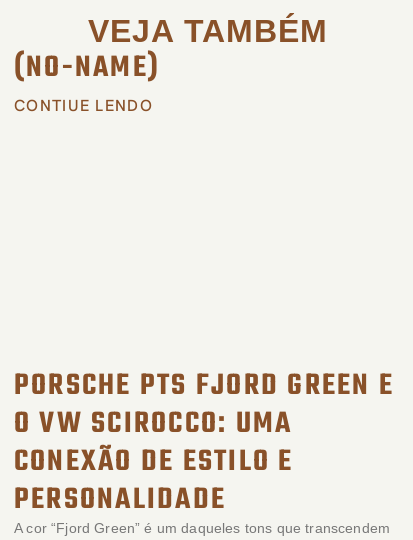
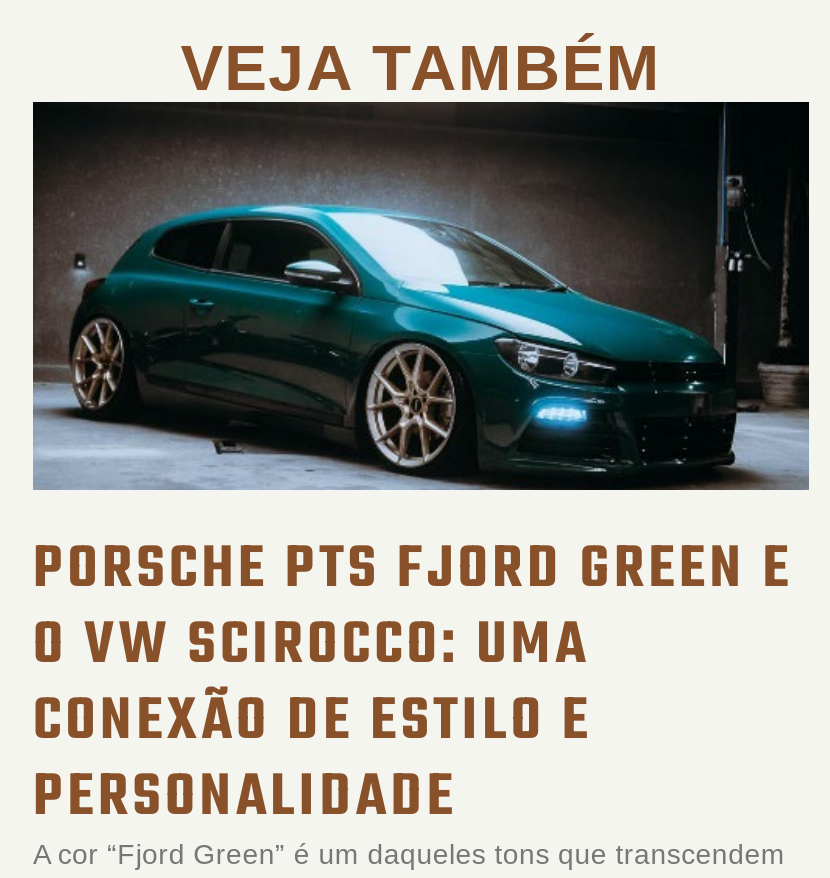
none -> [31,100,811,492] [image]
[14,45,160,116] (NO-NAME) | CONTIUE LENDO -> none

